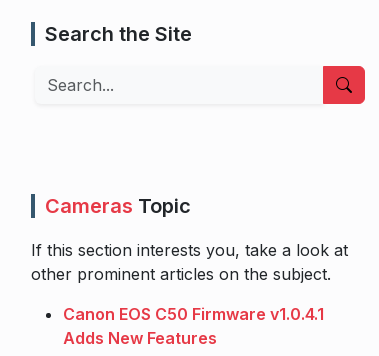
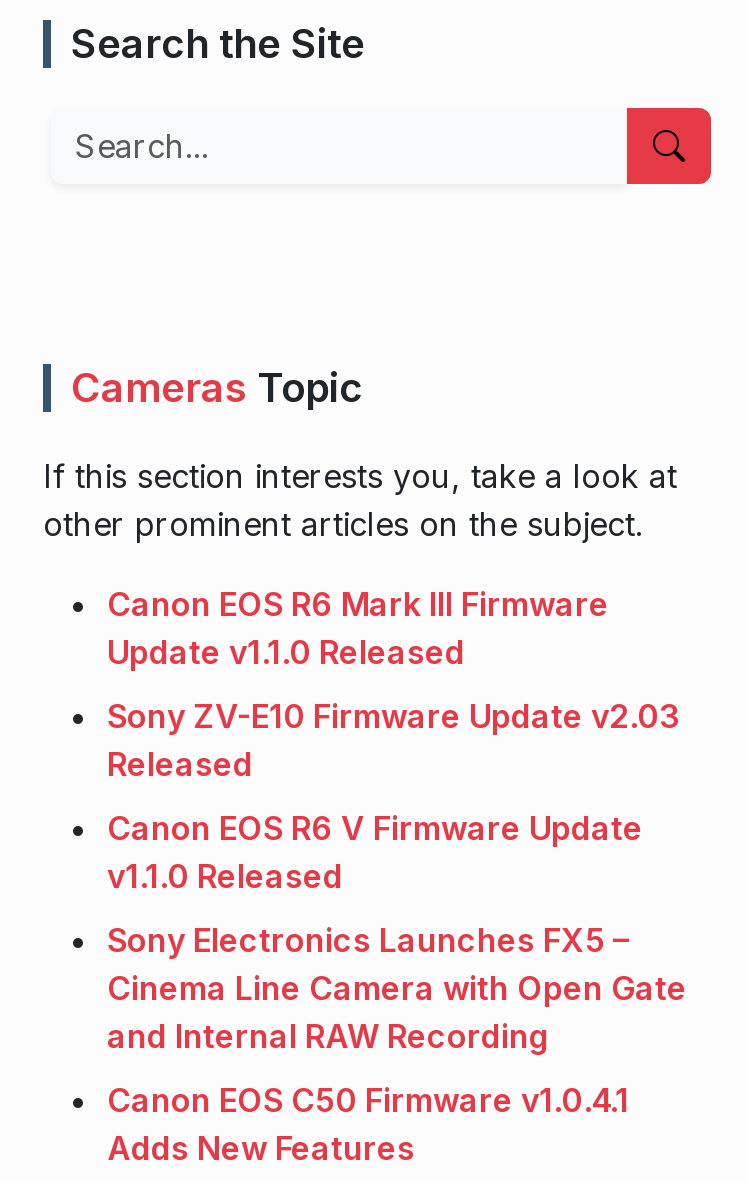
none -> [107,584,687,1056] Canon EOS R6 Mark III Firmware | Update v1.1.0 Released | Sony ZV-E10 Firmware Update v2.03 | Released | Canon EOS R6 V Firmware Update | v1.1.0 Released | Sony Electronics Launches FX5 – | Cinema Line Camera with Open Gate | and Internal RAW Recording

